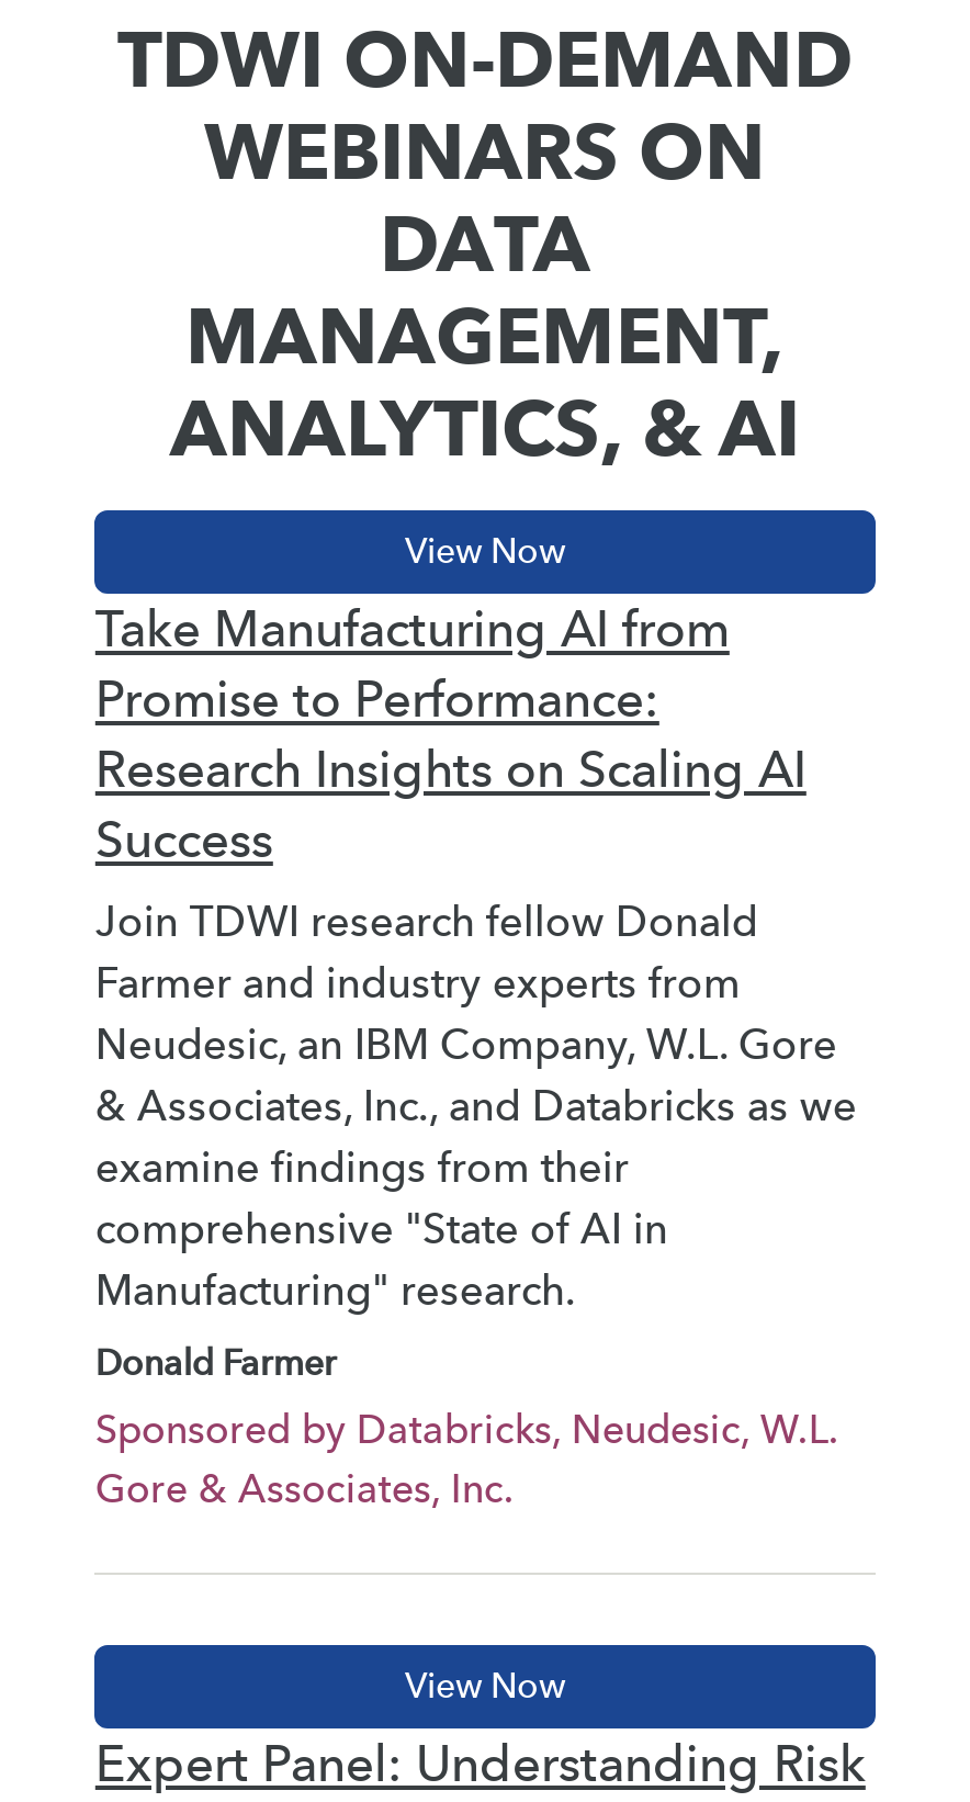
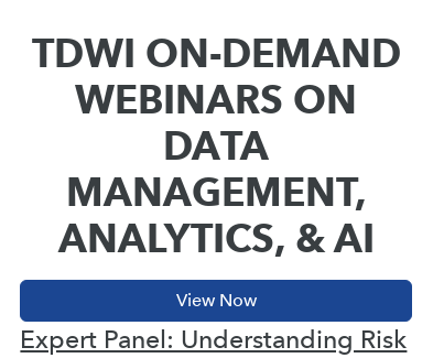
[95,597,857,1513] Take Manufacturing AI from | Promise to Performance: | Research Insights on Scaling AI | Success | Join TDWI research fellow Donald | Farmer and industry experts from | Neudesic, an IBM Company, W.L. Gore | & Associates, Inc., and Databricks as we | examine findings from their | comprehensive "State of AI in | Manufacturing" research. | Donald Farmer | Sponsored by Databricks, Neudesic, W.L. | Gore & Associates, Inc. -> none

